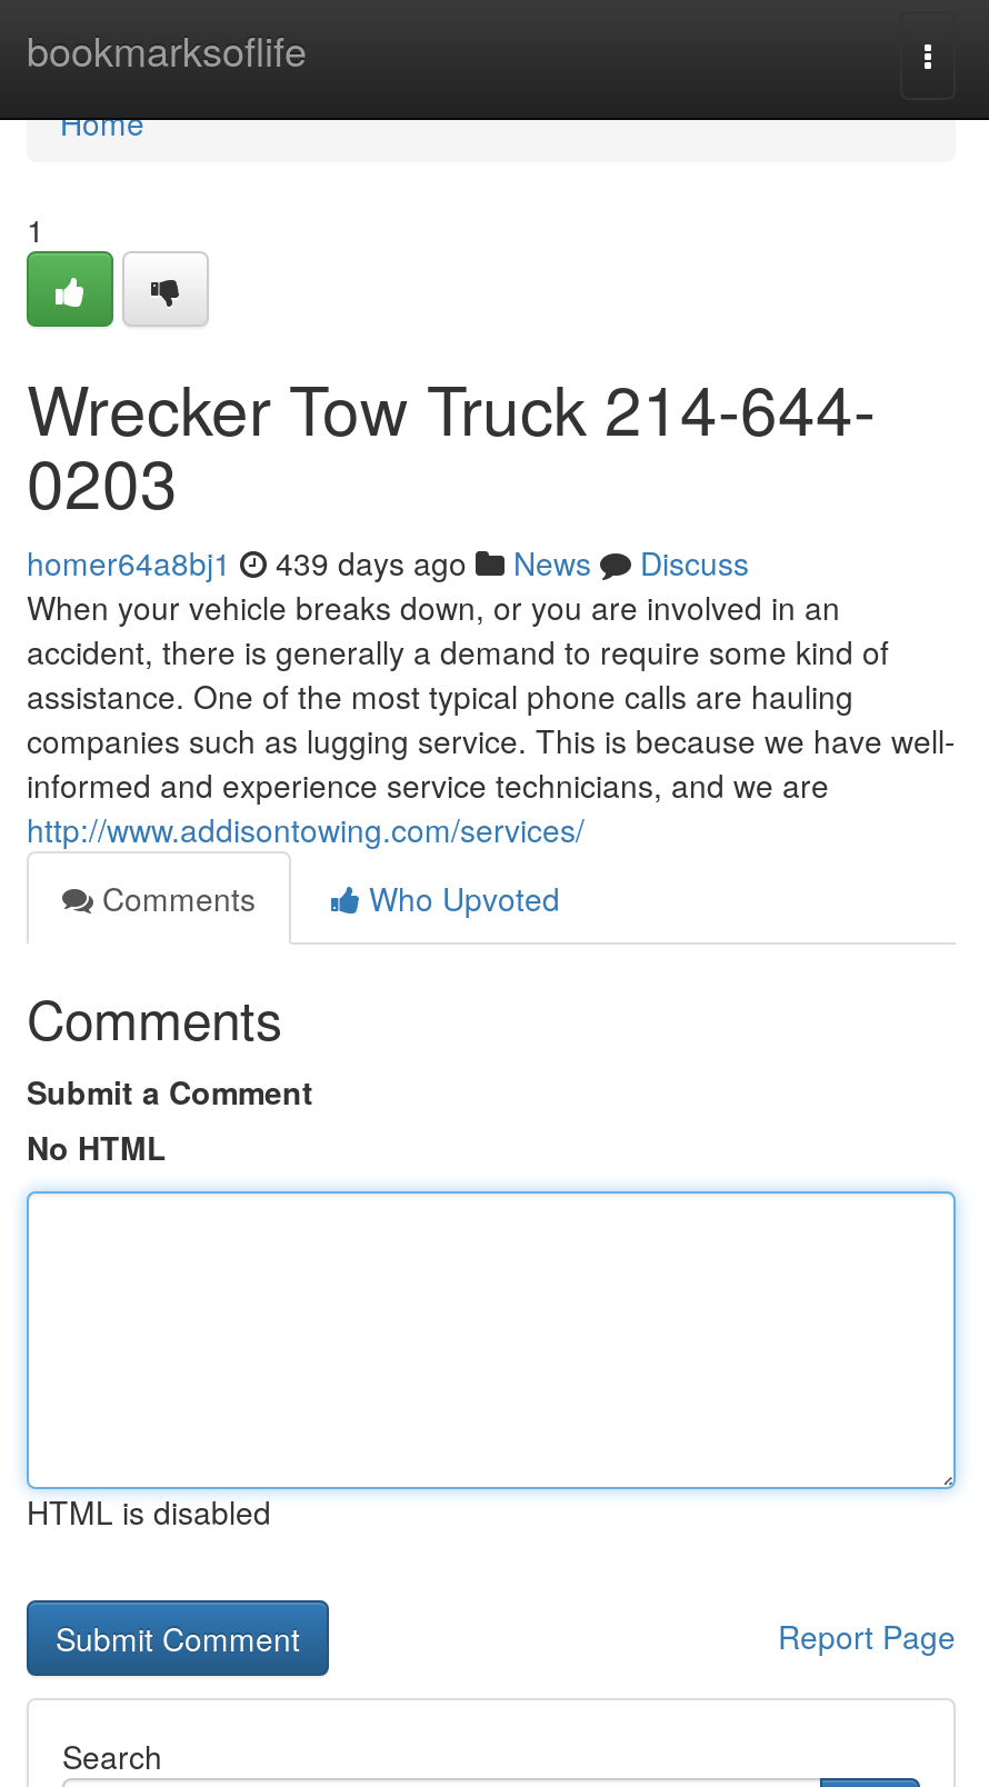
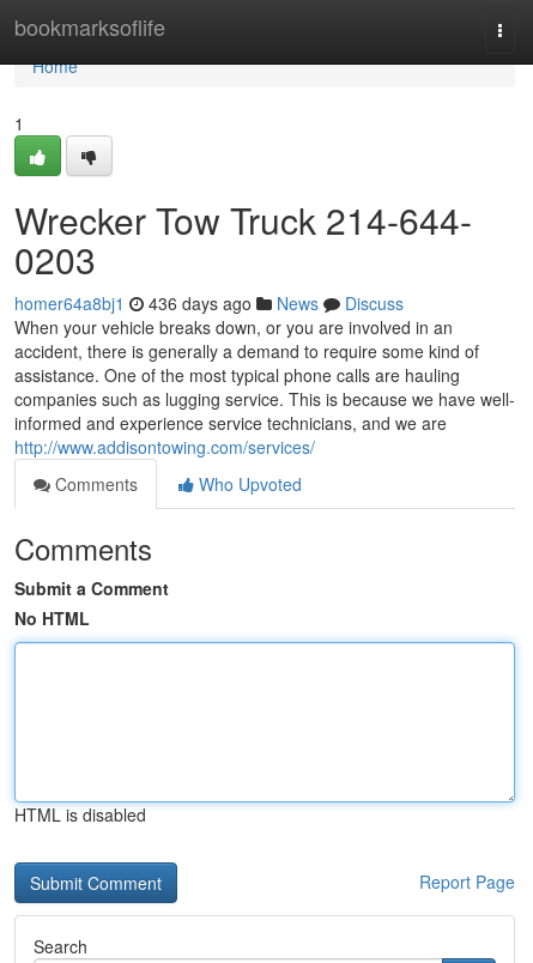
[27,540,749,585] homer64a8bj1 439 days ago News Discuss -> [14,291,404,315] homer64a8bj1 436 days ago News Discuss

